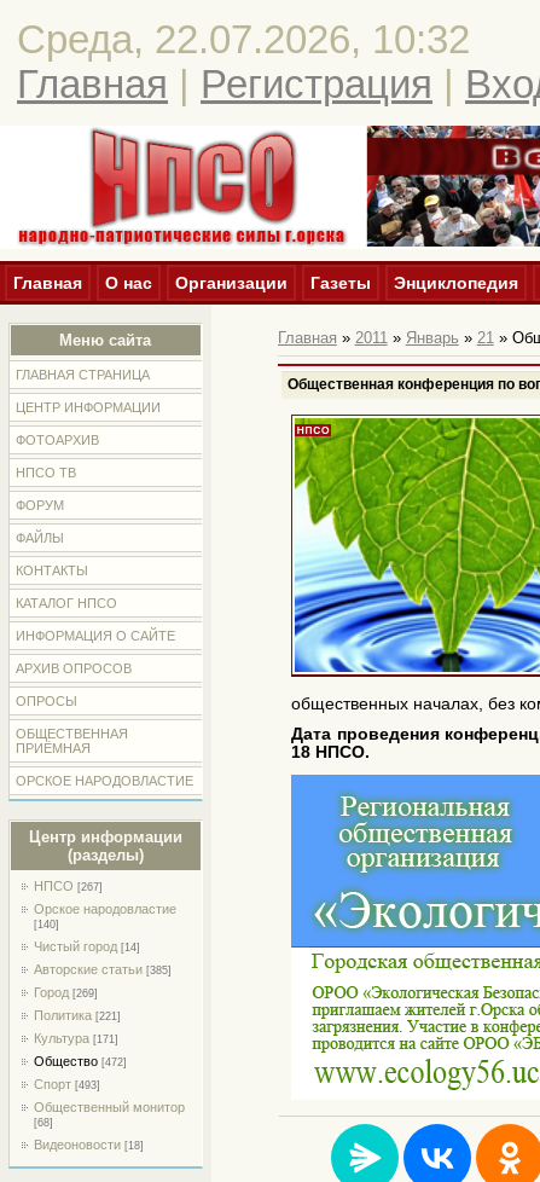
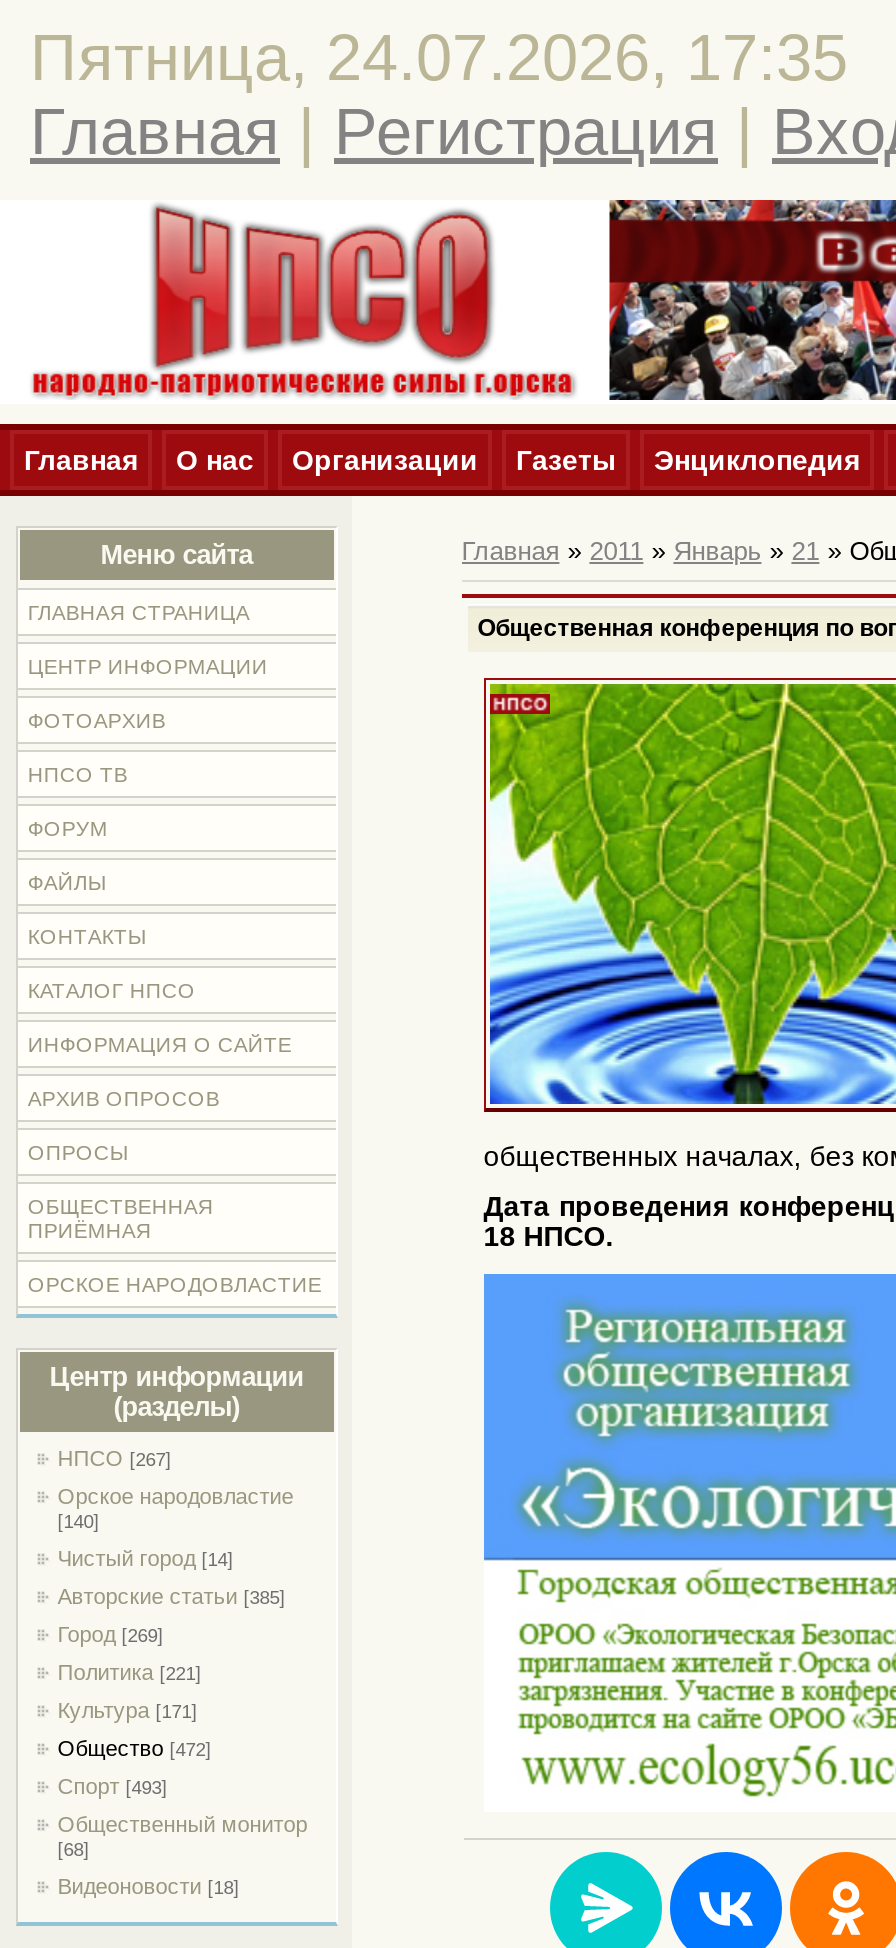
[17,18,470,62] Среда, 22.07.2026, 10:32 -> [30,22,848,94] Пятница, 24.07.2026, 17:35

